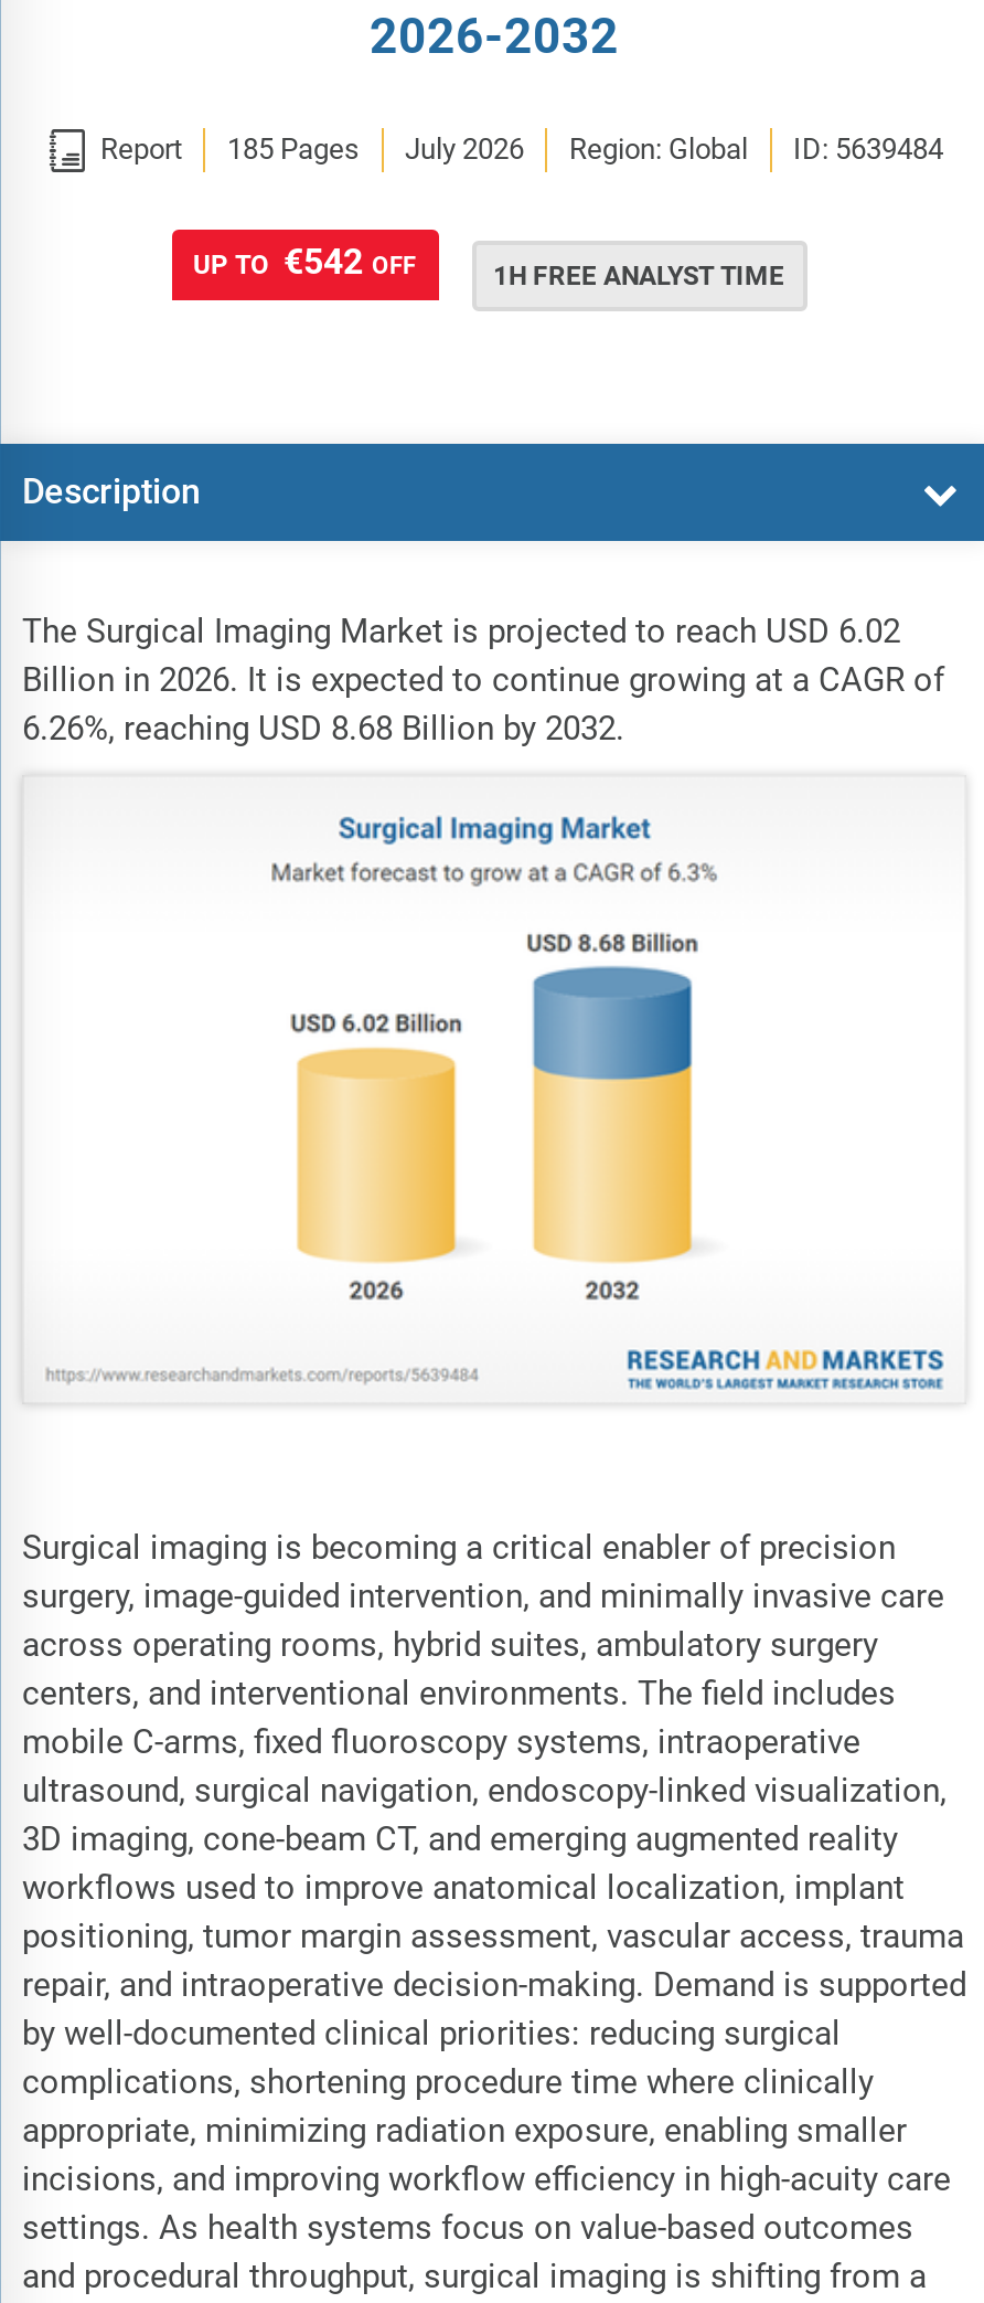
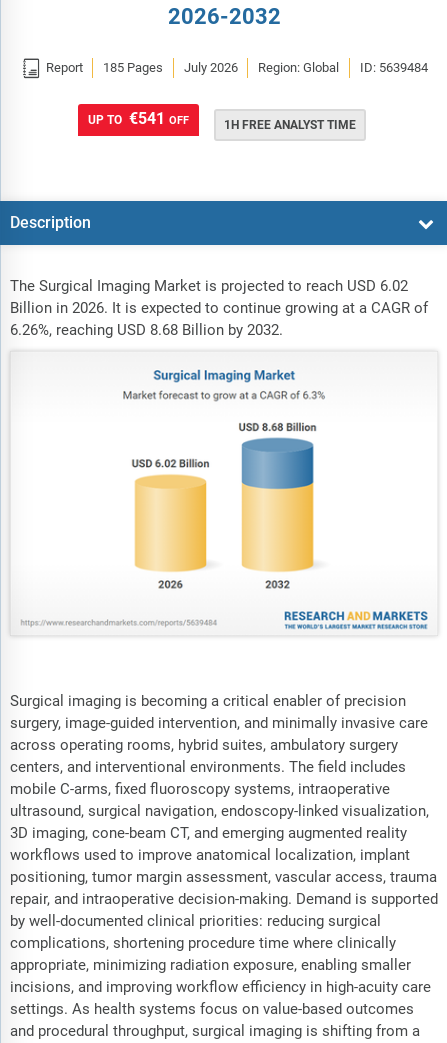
[193,240,416,282] UP TO €542 OFF -> [87,109,188,128] UP TO €541 OFF

